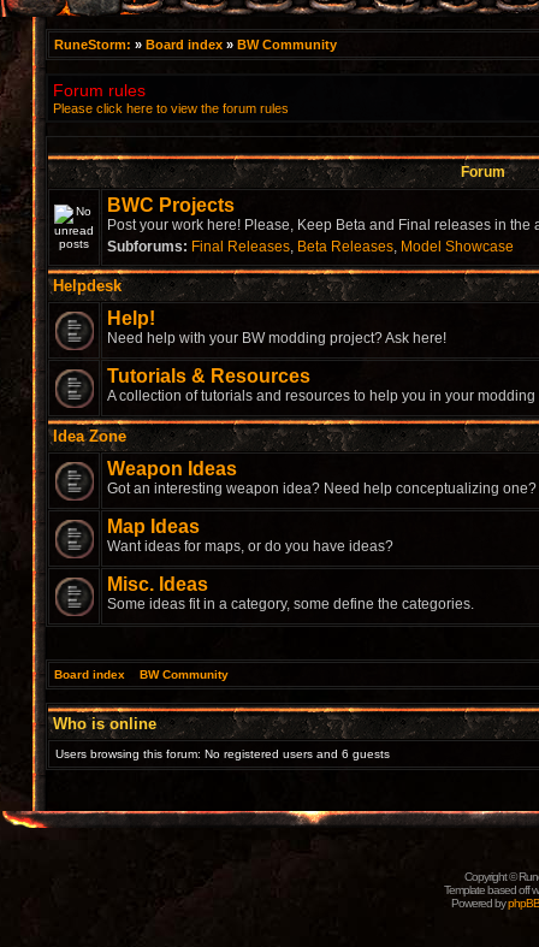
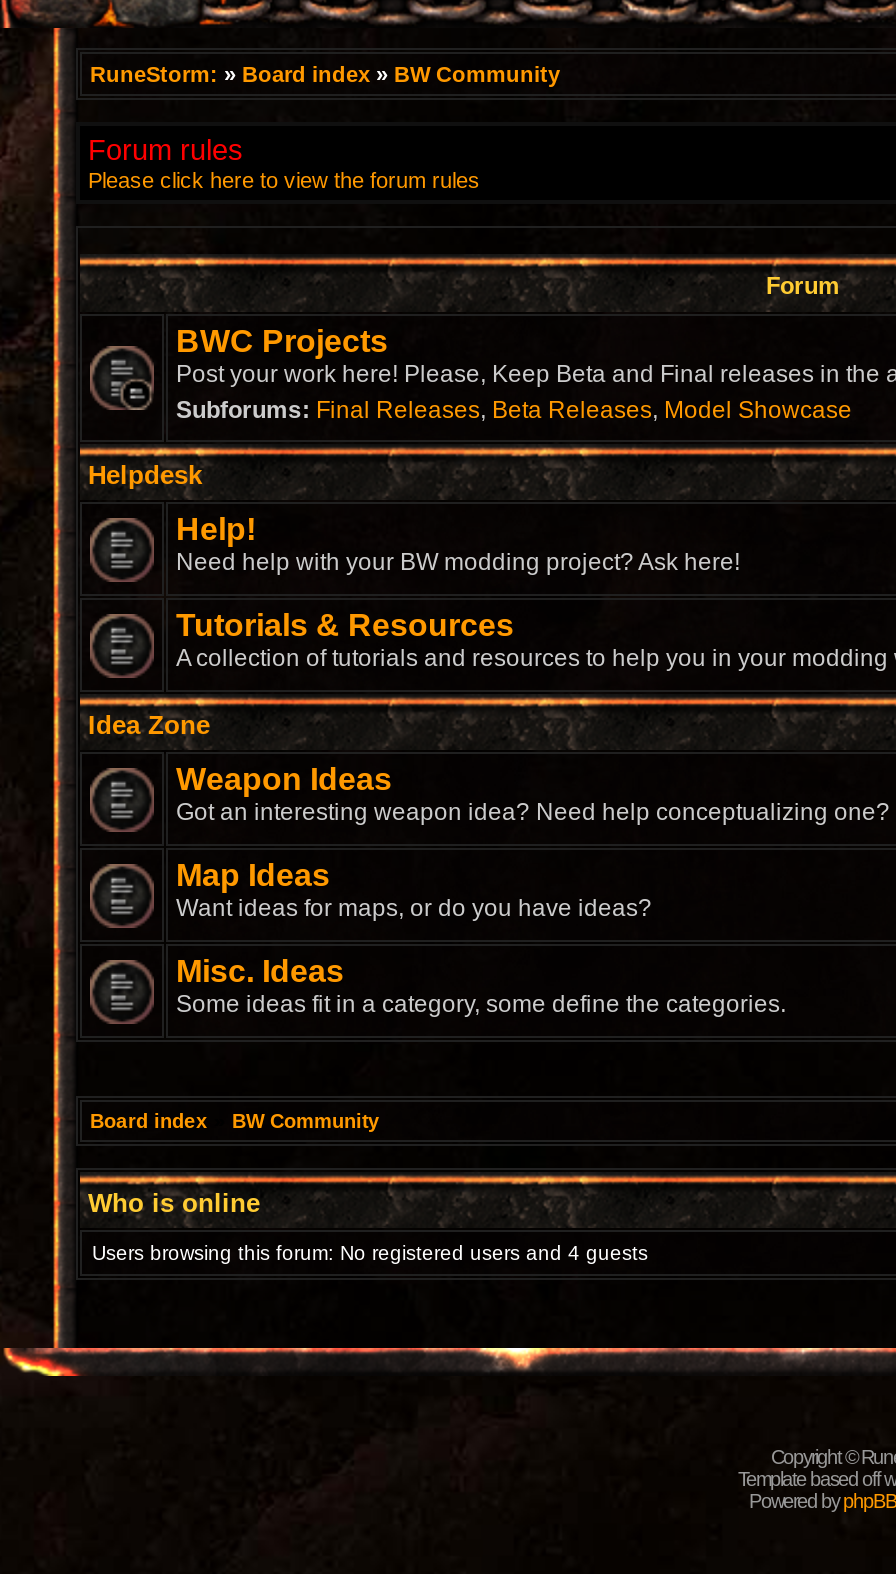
[53,203,93,251] [image] -> [90,340,156,414] [image]
[55,747,390,760] Users browsing this forum: No registered users and 6 guests -> [92,1242,648,1264] Users browsing this forum: No registered users and 4 guests

